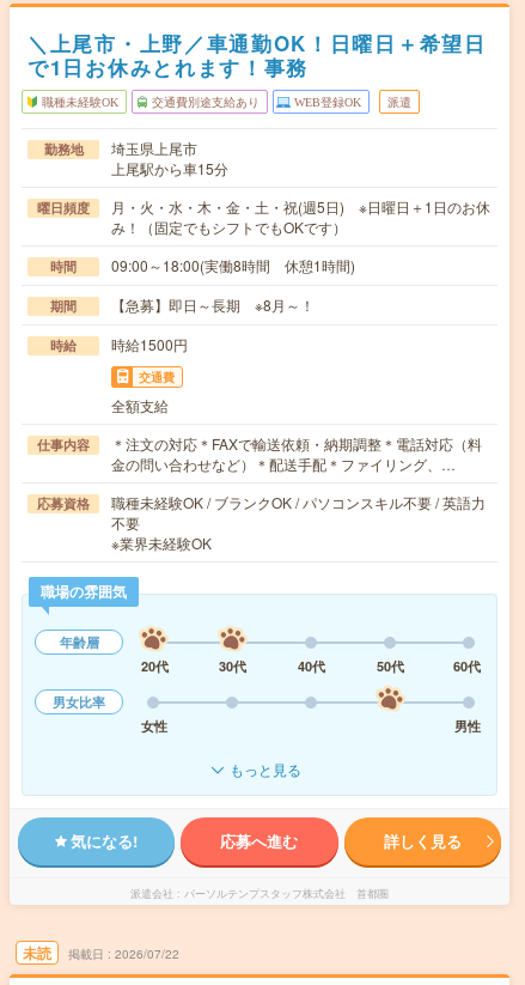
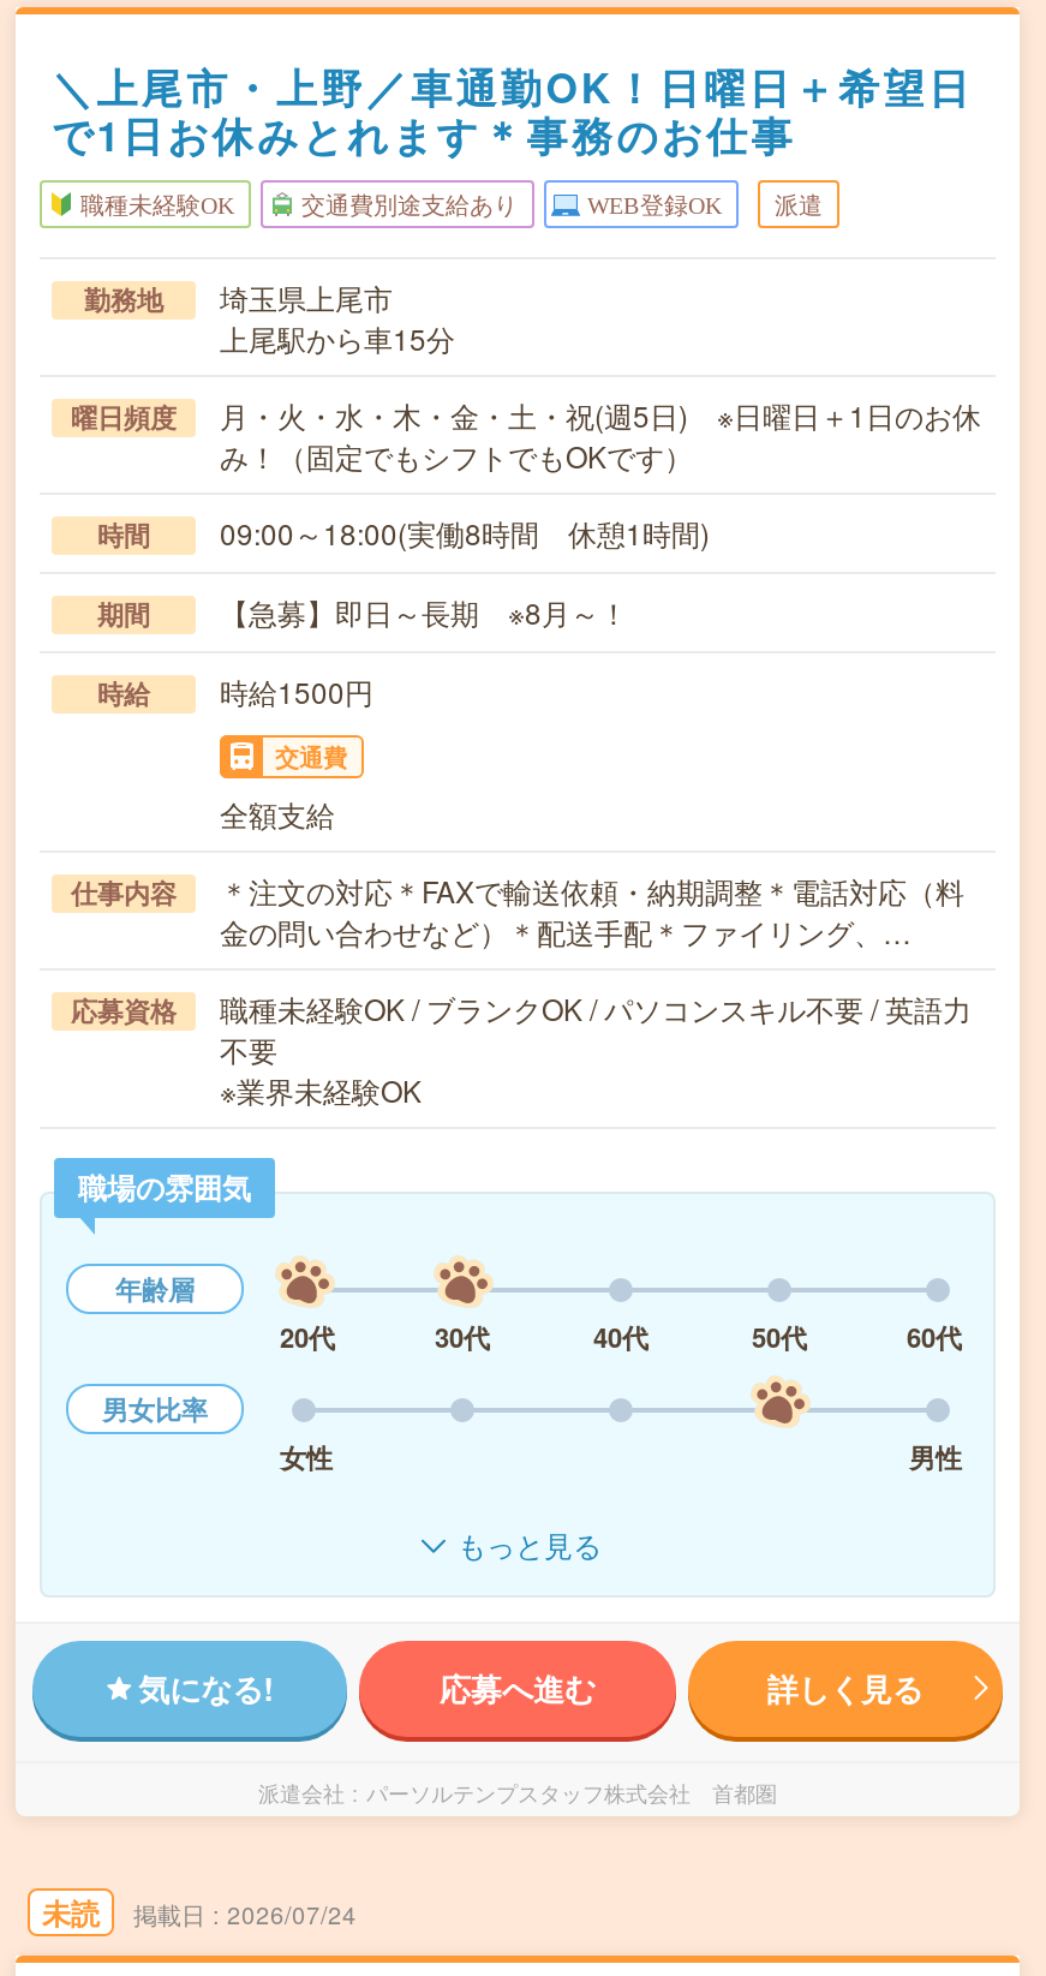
[28,53,309,81] で1日お休みとれます！事務 -> [52,106,796,163] で1日お休みとれます＊事務のお仕事
[115,946,179,962] 2026/07/22 -> [227,1898,357,1932] 2026/07/24

